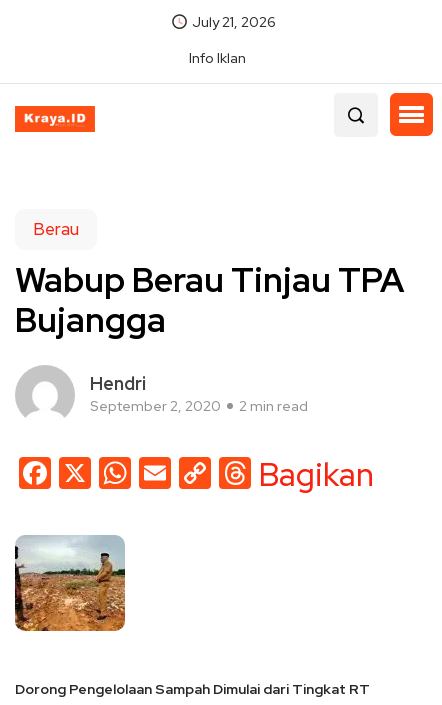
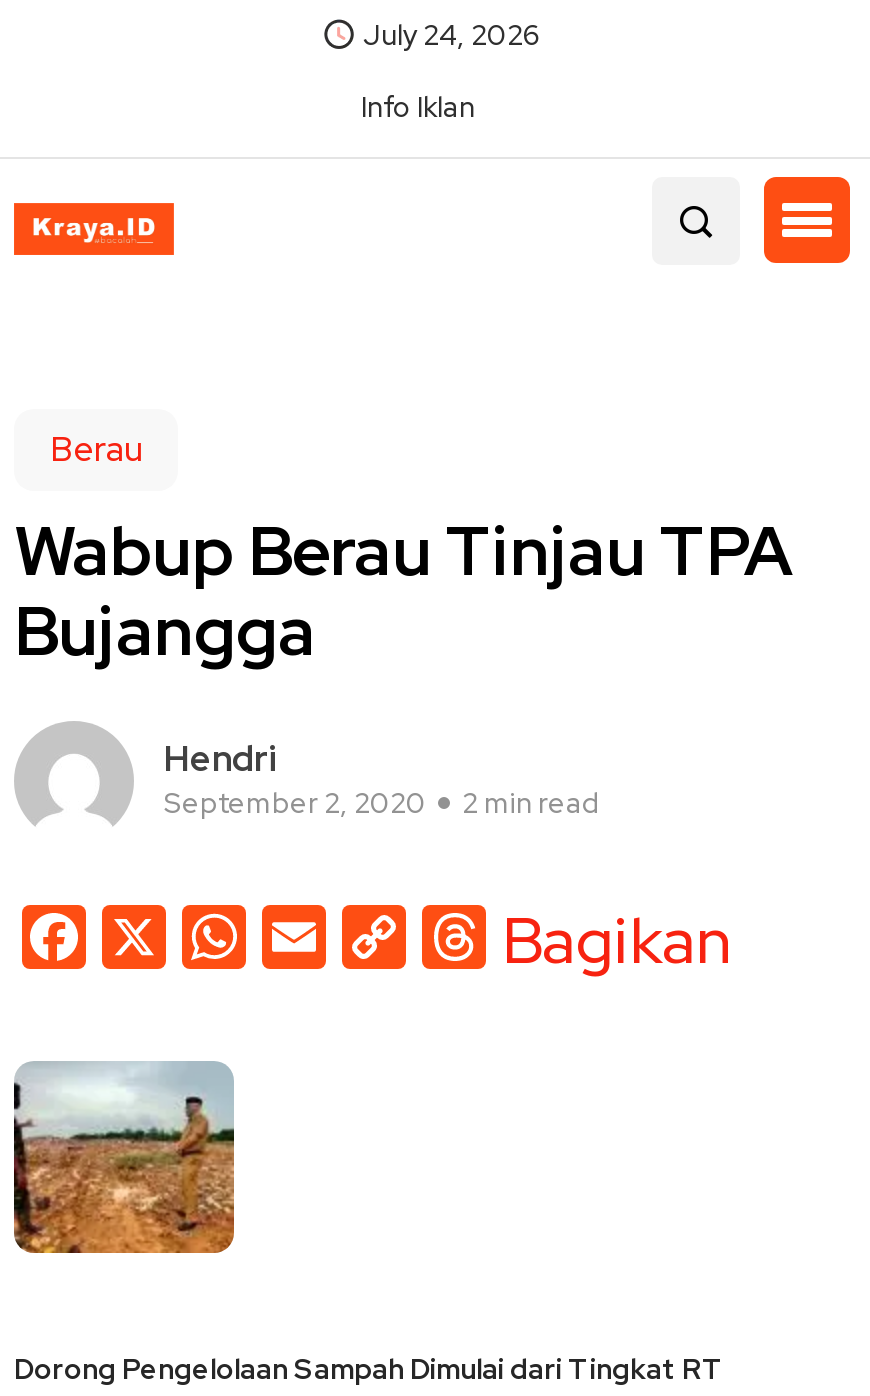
[192,13,276,31] July 21, 2026 -> [363,17,541,53] July 24, 2026

